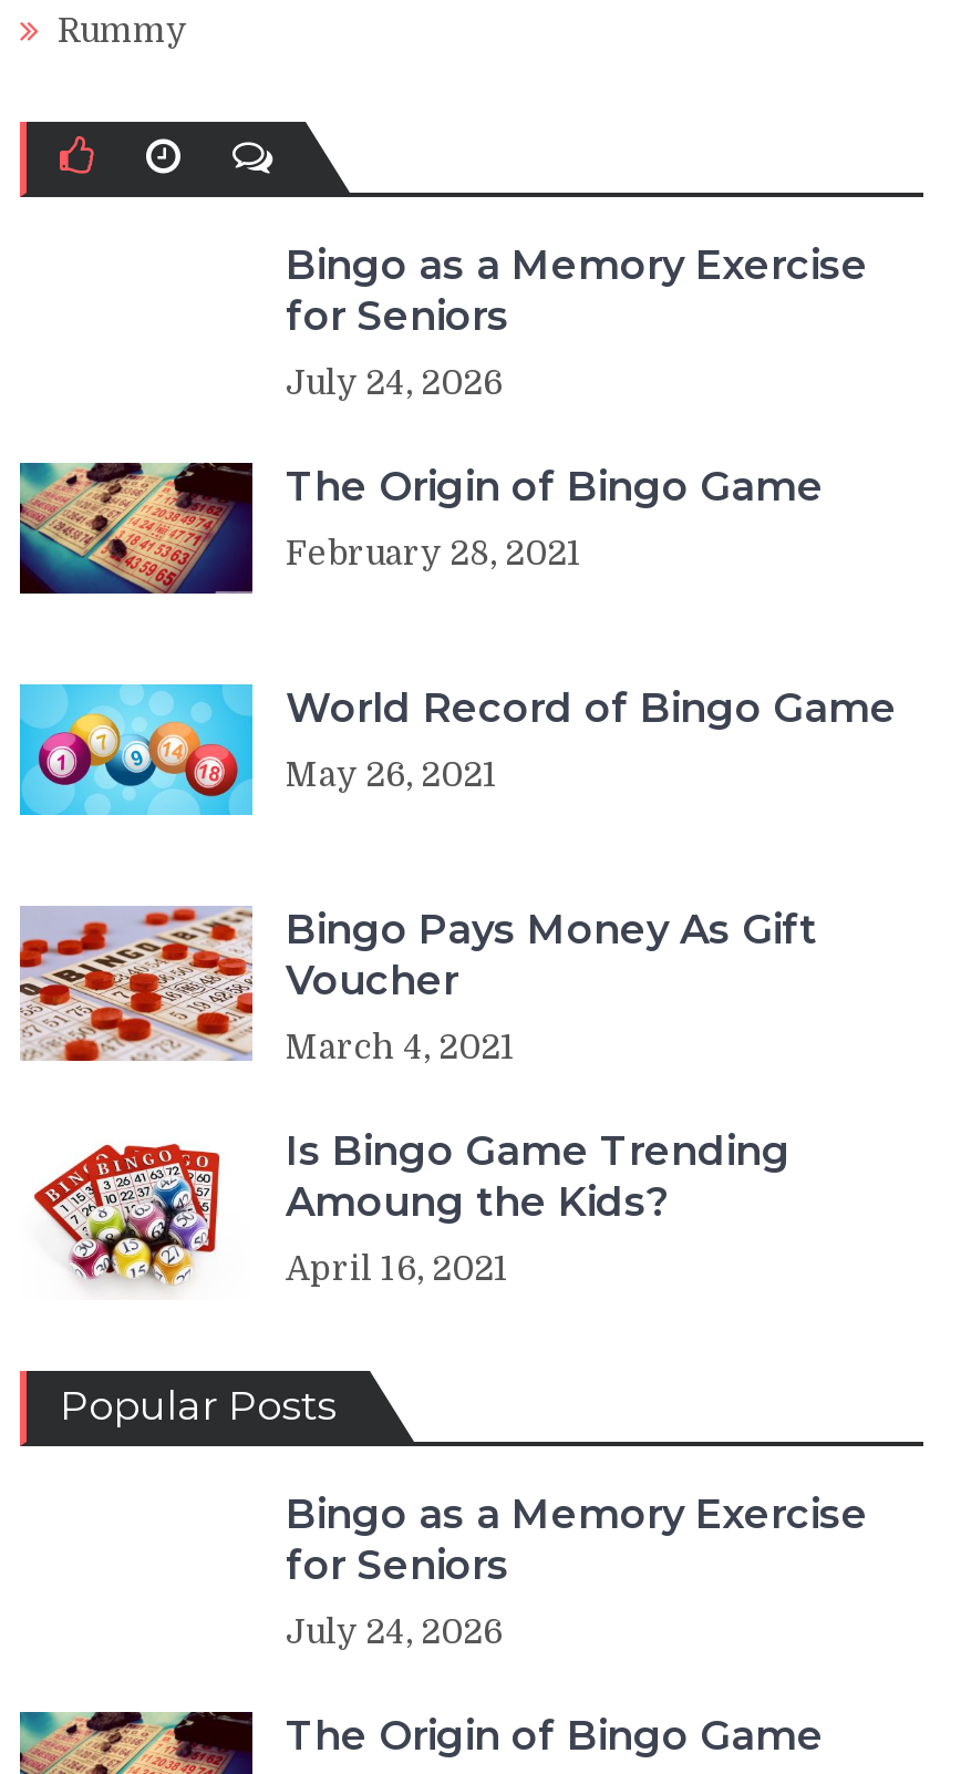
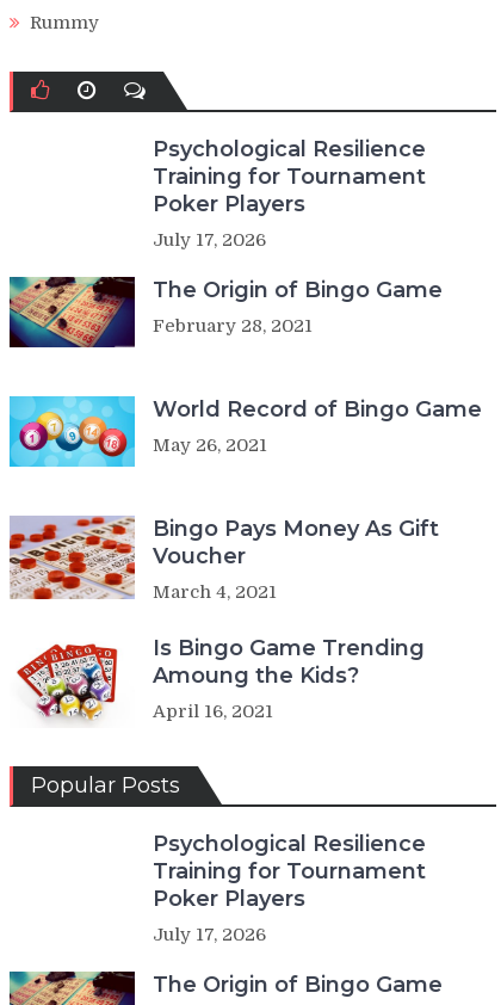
[286,241,868,340] Bingo as a Memory Exercise | for Seniors -> [153,136,426,217] Psychological Resilience | Training for Tournament | Poker Players
[286,363,503,402] July 24, 2026 -> [153,229,266,250] July 17, 2026
[286,1490,868,1590] Bingo as a Memory Exercise | for Seniors -> [153,830,426,912] Psychological Resilience | Training for Tournament | Poker Players
[286,1612,503,1652] July 24, 2026 -> [153,923,266,945] July 17, 2026

